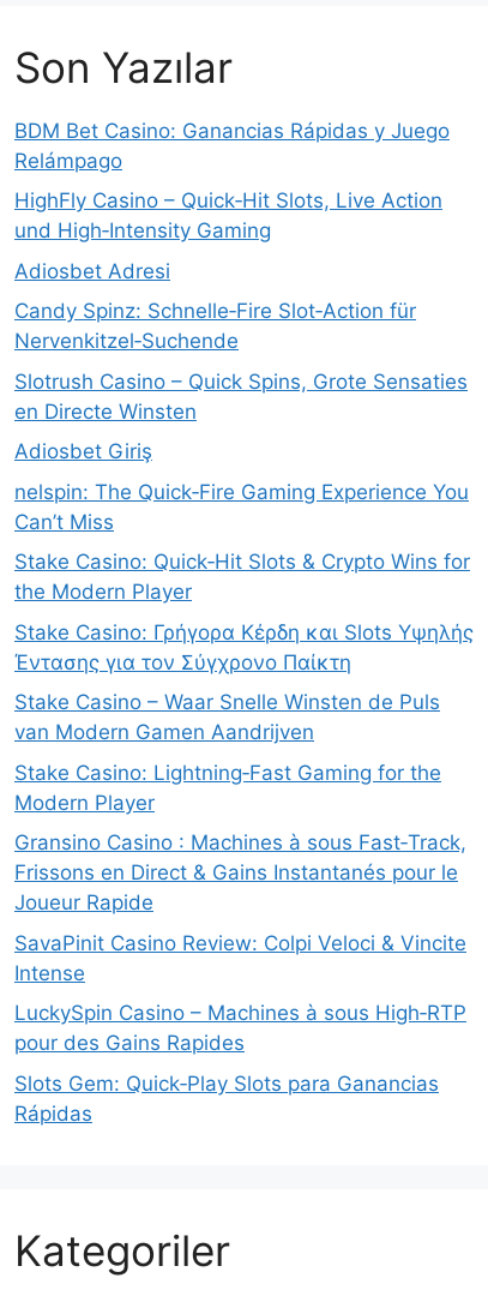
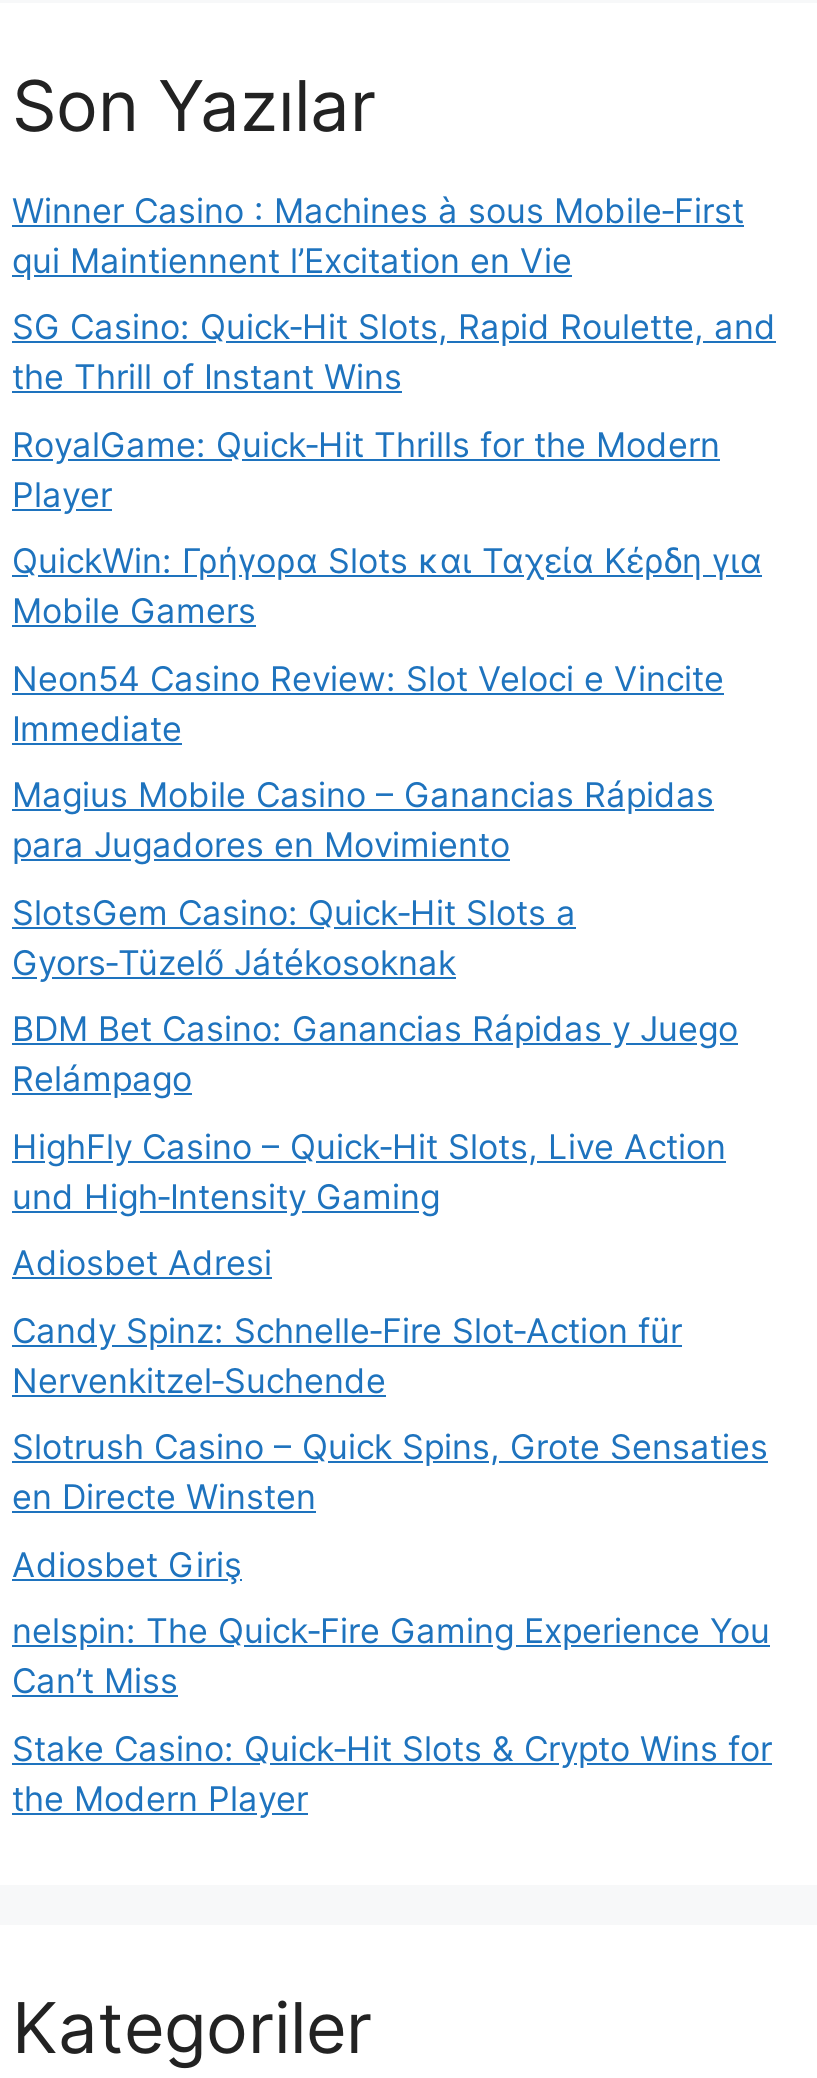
none -> [12,190,776,982] Winner Casino : Machines à sous Mobile‑First | qui Maintiennent l’Excitation en Vie | SG Casino: Quick‑Hit Slots, Rapid Roulette, and | the Thrill of Instant Wins | RoyalGame: Quick‑Hit Thrills for the Modern | Player | QuickWin: Γρήγορα Slots και Ταχεία Κέρδη για | Mobile Gamers | Neon54 Casino Review: Slot Veloci e Vincite | Immediate | Magius Mobile Casino – Ganancias Rápidas | para Jugadores en Movimiento | SlotsGem Casino: Quick‑Hit Slots a | Gyors‑Tüzelő Játékosoknak
moved [14,118,470,604] -> [12,1009,772,1818]: BDM Bet Casino: Ganancias Rápidas y Juego | Relámpago | HighFly Casino – Quick‑Hit Slots, Live Action | ... | Stake Casino: Quick‑Hit Slots & Crypto Wins for | the Modern Player
[14,620,474,1125] Stake Casino: Γρήγορα Κέρδη και Slots Υψηλής | Έντασης για τον Σύγχρονο Παίκτη | Stake Casino – Waar Snelle Winsten de Puls | van Modern Gamen Aandrijven | Stake Casino: Lightning‑Fast Gaming for the | Modern Player | Gransino Casino : Machines à sous Fast‑Track, | Frissons en Direct & Gains Instantanés pour le | Joueur Rapide | SavaPinit Casino Review: Colpi Veloci & Vincite | Intense | LuckySpin Casino – Machines à sous High‑RTP | pour des Gains Rapides | Slots Gem: Quick‑Play Slots para Ganancias | Rápidas -> none

